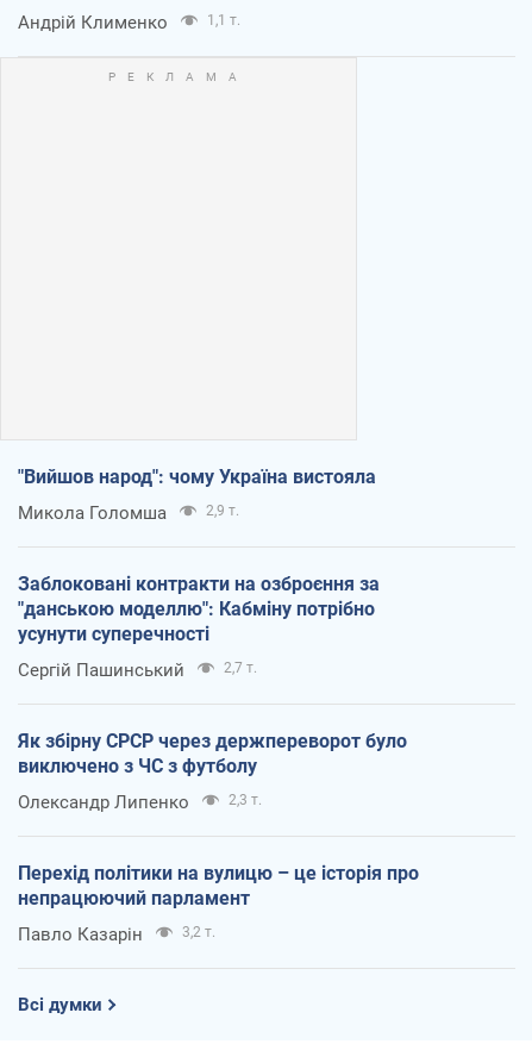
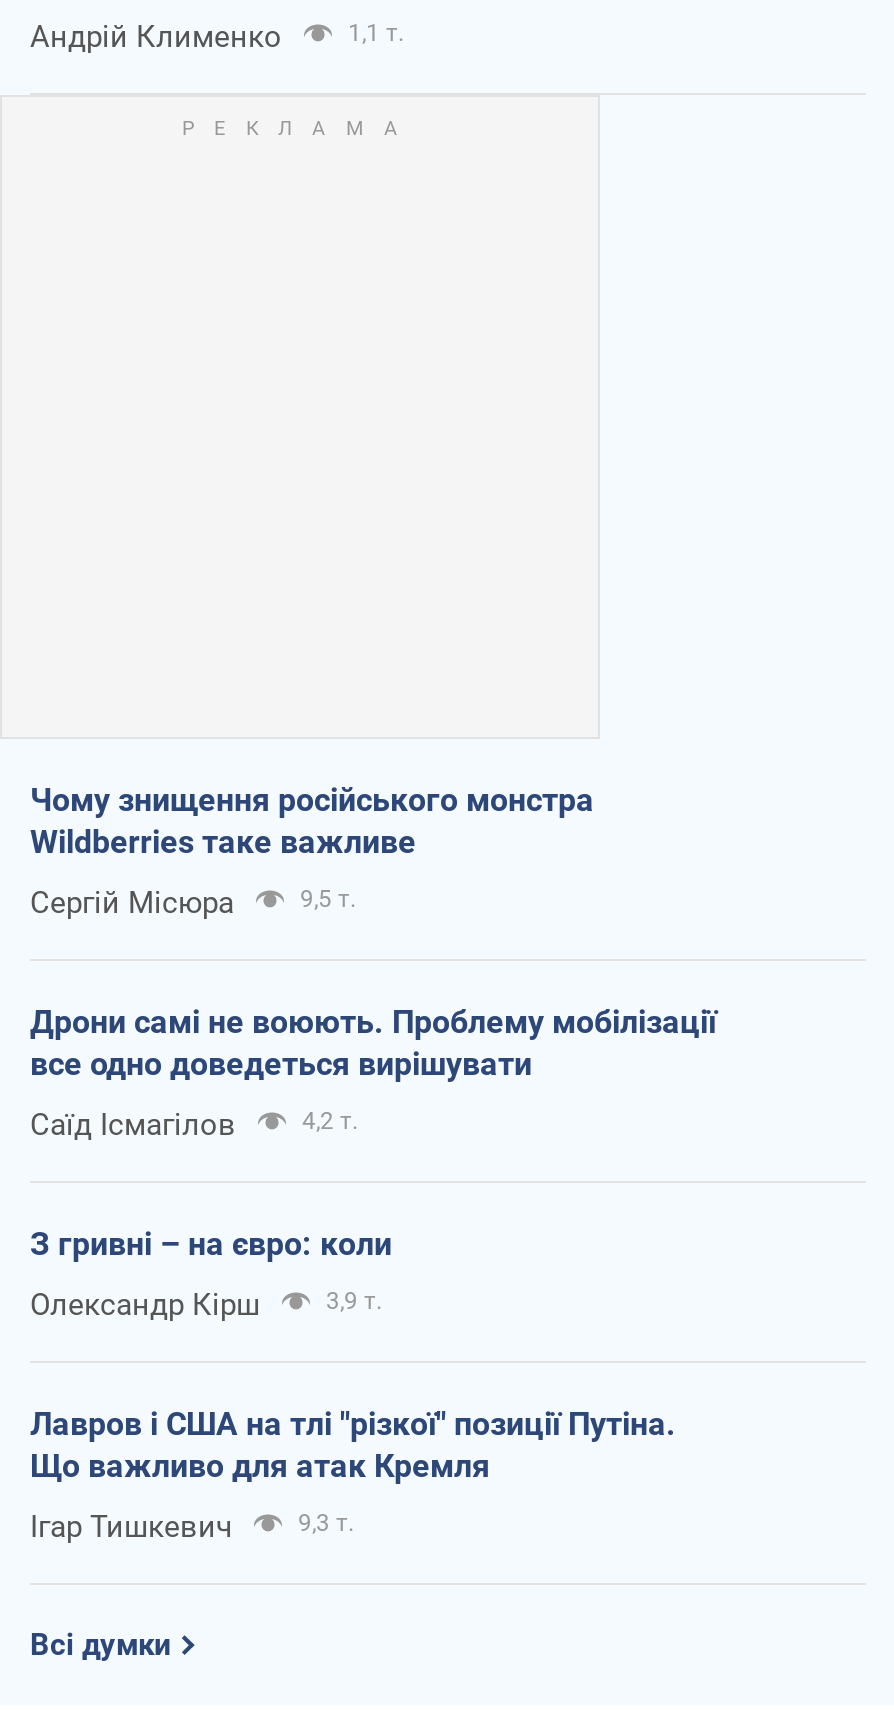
[18,465,376,488] "Вийшов народ": чому Україна вистояла -> [30,780,594,860] Чому знищення російського монстра | Wildberries таке важливе
[18,502,239,523] Микола Голомша | 2,9 т. -> [30,884,356,920] Сергій Місюра | 9,5 т.
[18,572,380,645] Заблоковані контракти на озброєння за | "данською моделлю": Кабміну потрібно | усунути суперечності -> [30,1002,716,1082] Дрони самі не воюють. Проблему мобілізації | все одно доведеться вирішувати
[18,659,257,681] Сергій Пашинський | 2,7 т. -> [30,1106,358,1142] Саїд Ісмагілов | 4,2 т.
[18,729,407,777] Як збірну СРСР через держпереворот було | виключено з ЧС з футболу -> [30,1224,392,1262] З гривні – на євро: коли
[18,791,262,813] Олександр Липенко | 2,3 т. -> [30,1286,382,1322] Олександр Кірш | 3,9 т.
[18,862,419,909] Перехід політики на вулицю – це історія про | непрацюючий парламент -> [30,1404,676,1484] Лавров і США на тлі "різкої" позиції Путіна. | Що важливо для атак Кремля
[18,923,215,945] Павло Казарін | 3,2 т. -> [30,1508,354,1544] Ігар Тишкевич | 9,3 т.

